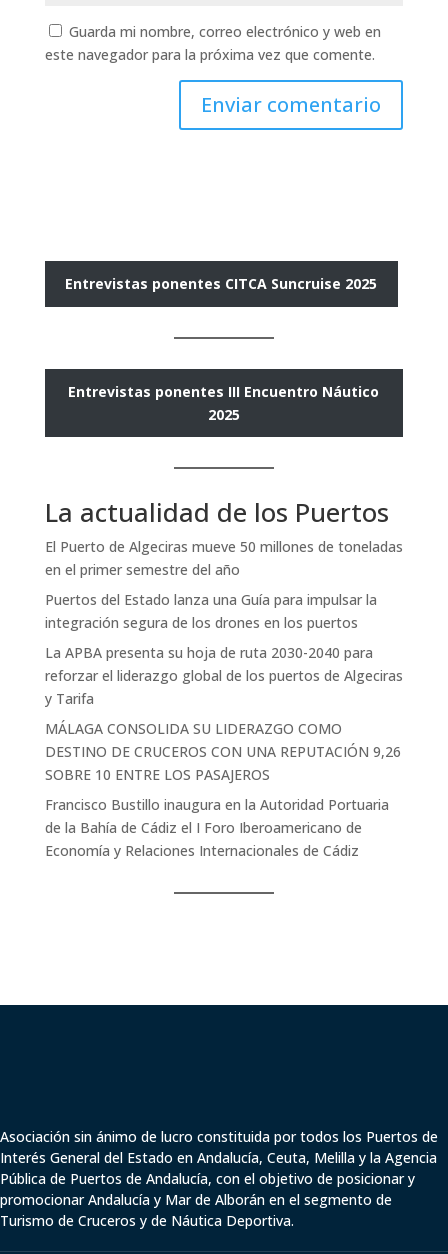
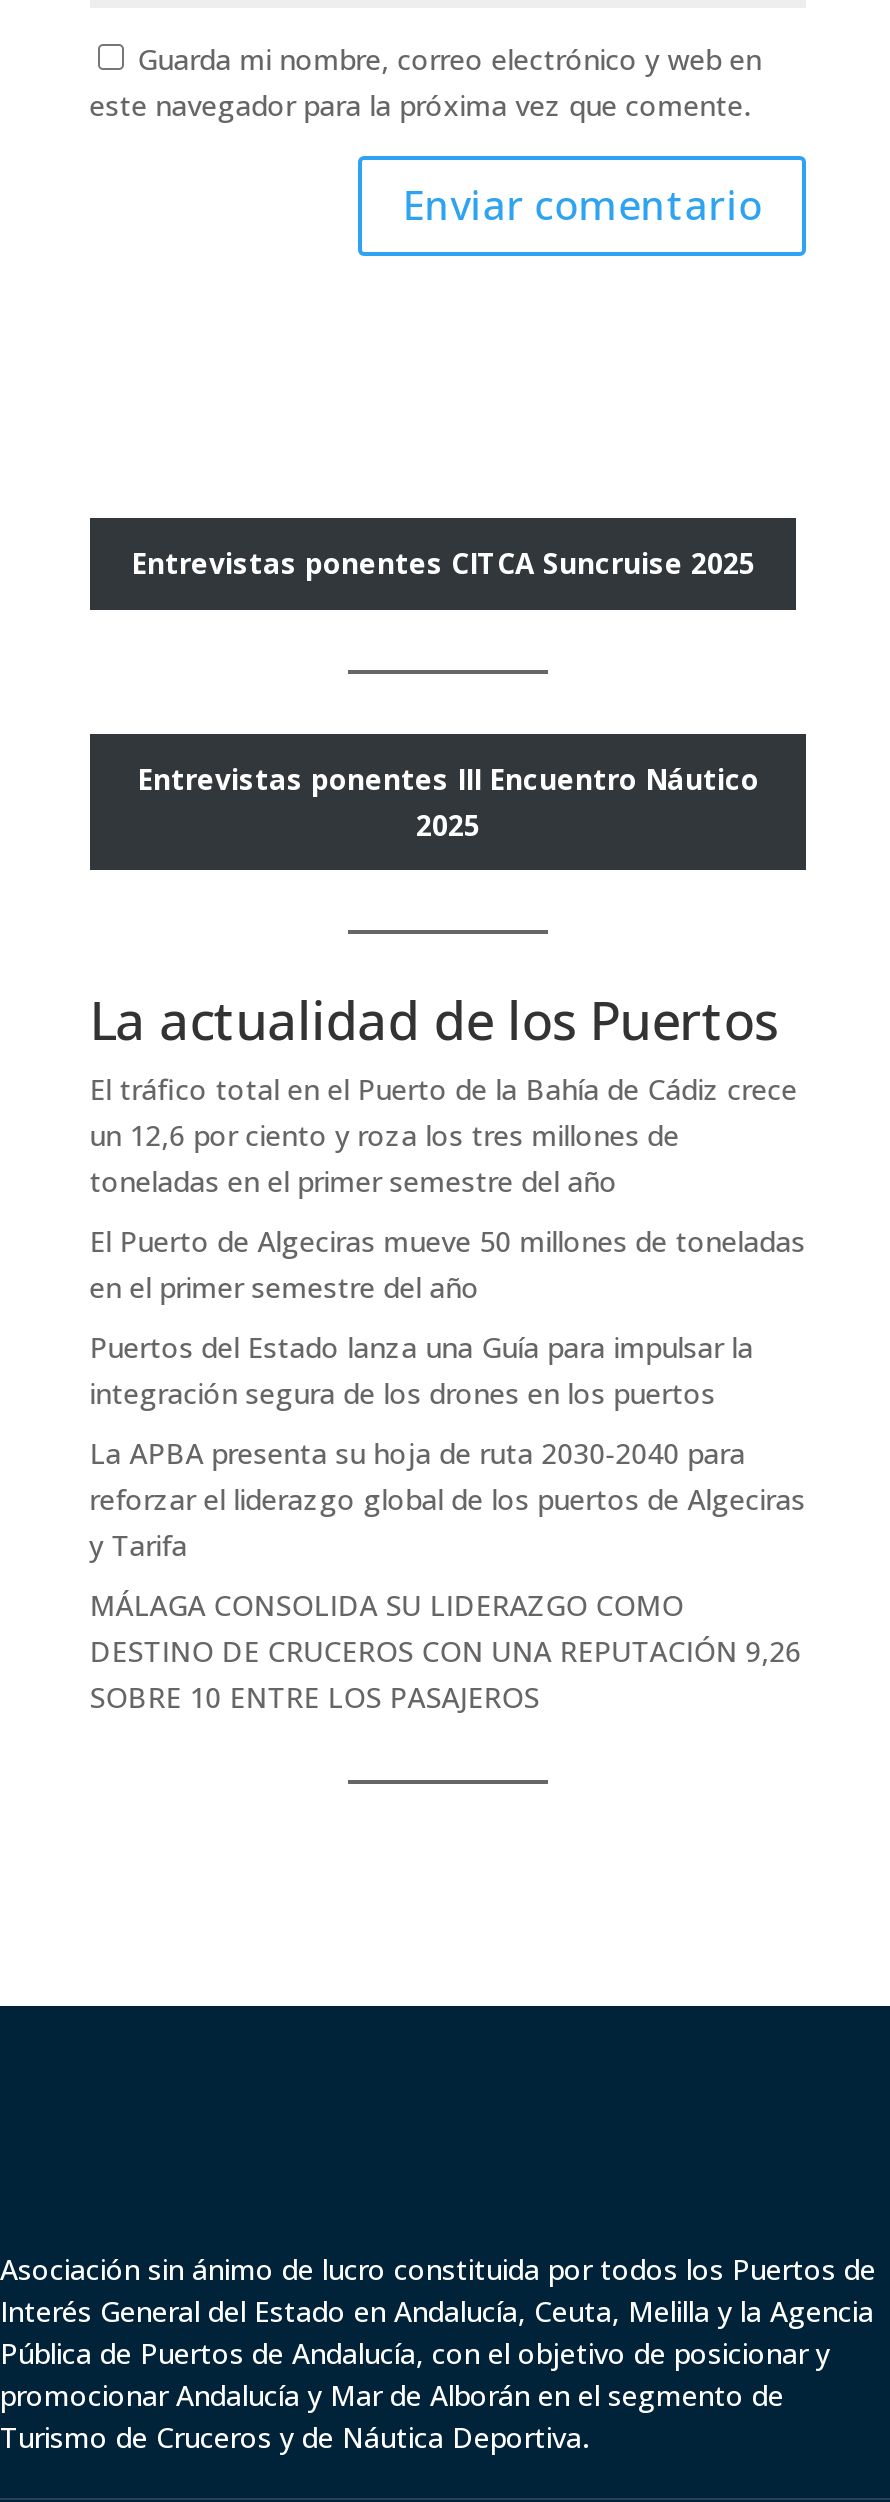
none -> [90,1071,798,1201] El tráfico total en el Puerto de la Bahía de Cádiz crece | un 12,6 por ciento y roza los tres millones de | toneladas en el primer semestre del año
moved [45,537,403,784] -> [90,1223,806,1717]: El Puerto de Algeciras mueve 50 millones de toneladas | en el primer semestre del año | Puertos del Estado lanza una Guía para impulsar la | ... | DESTINO DE CRUCEROS CON UNA REPUTACIÓN 9,26 | SOBRE 10 ENTRE LOS PASAJEROS
[45,795,389,860] Francisco Bustillo inaugura en la Autoridad Portuaria | de la Bahía de Cádiz el I Foro Iberoamericano de | Economía y Relaciones Internacionales de Cádiz -> none

